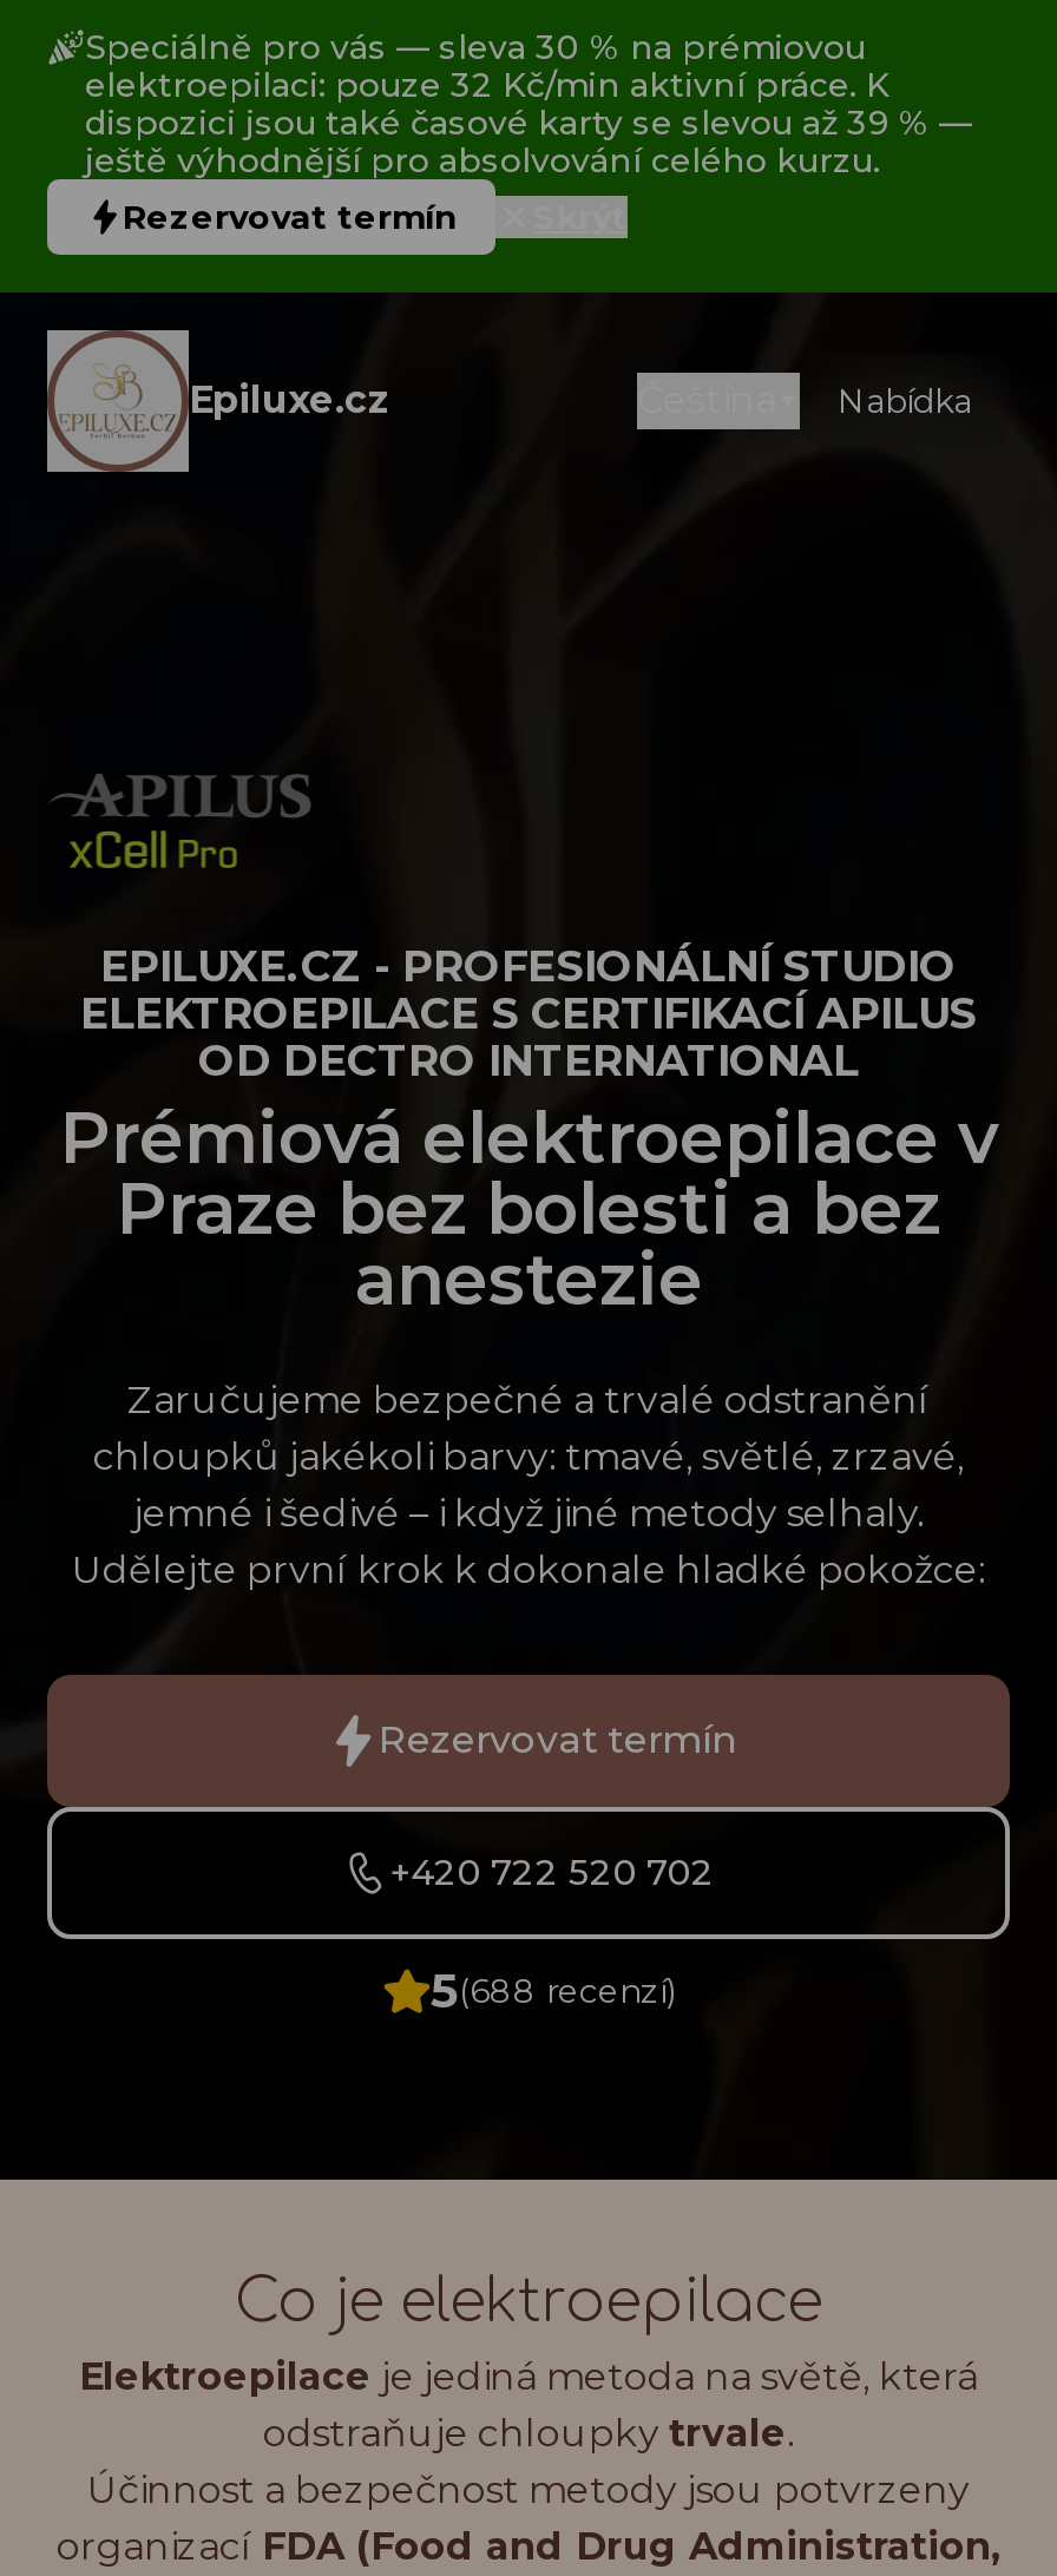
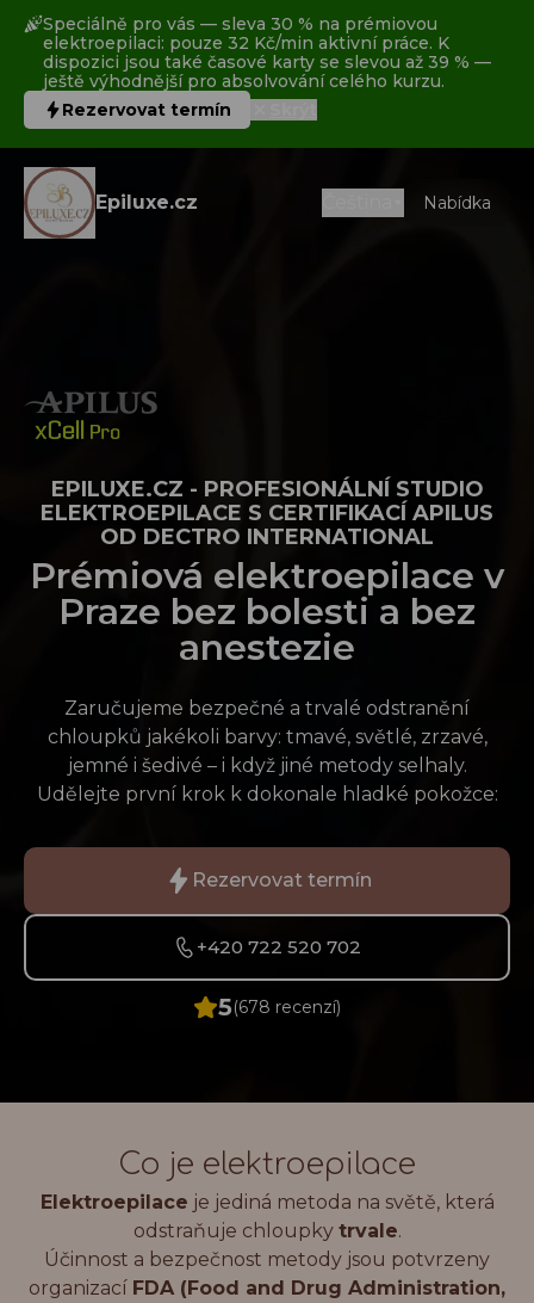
[431,1963,676,2019] 5(688 recenzí) -> [218,993,341,1021] 5(678 recenzí)

